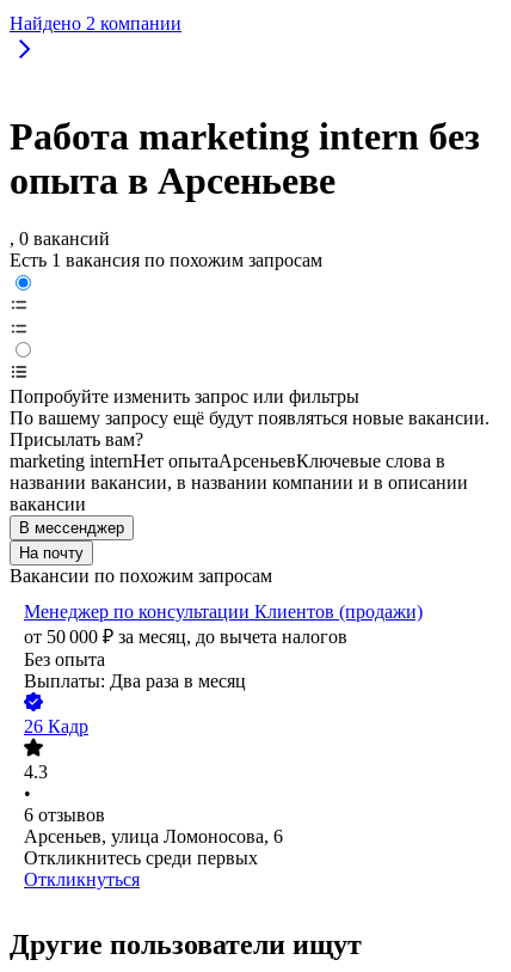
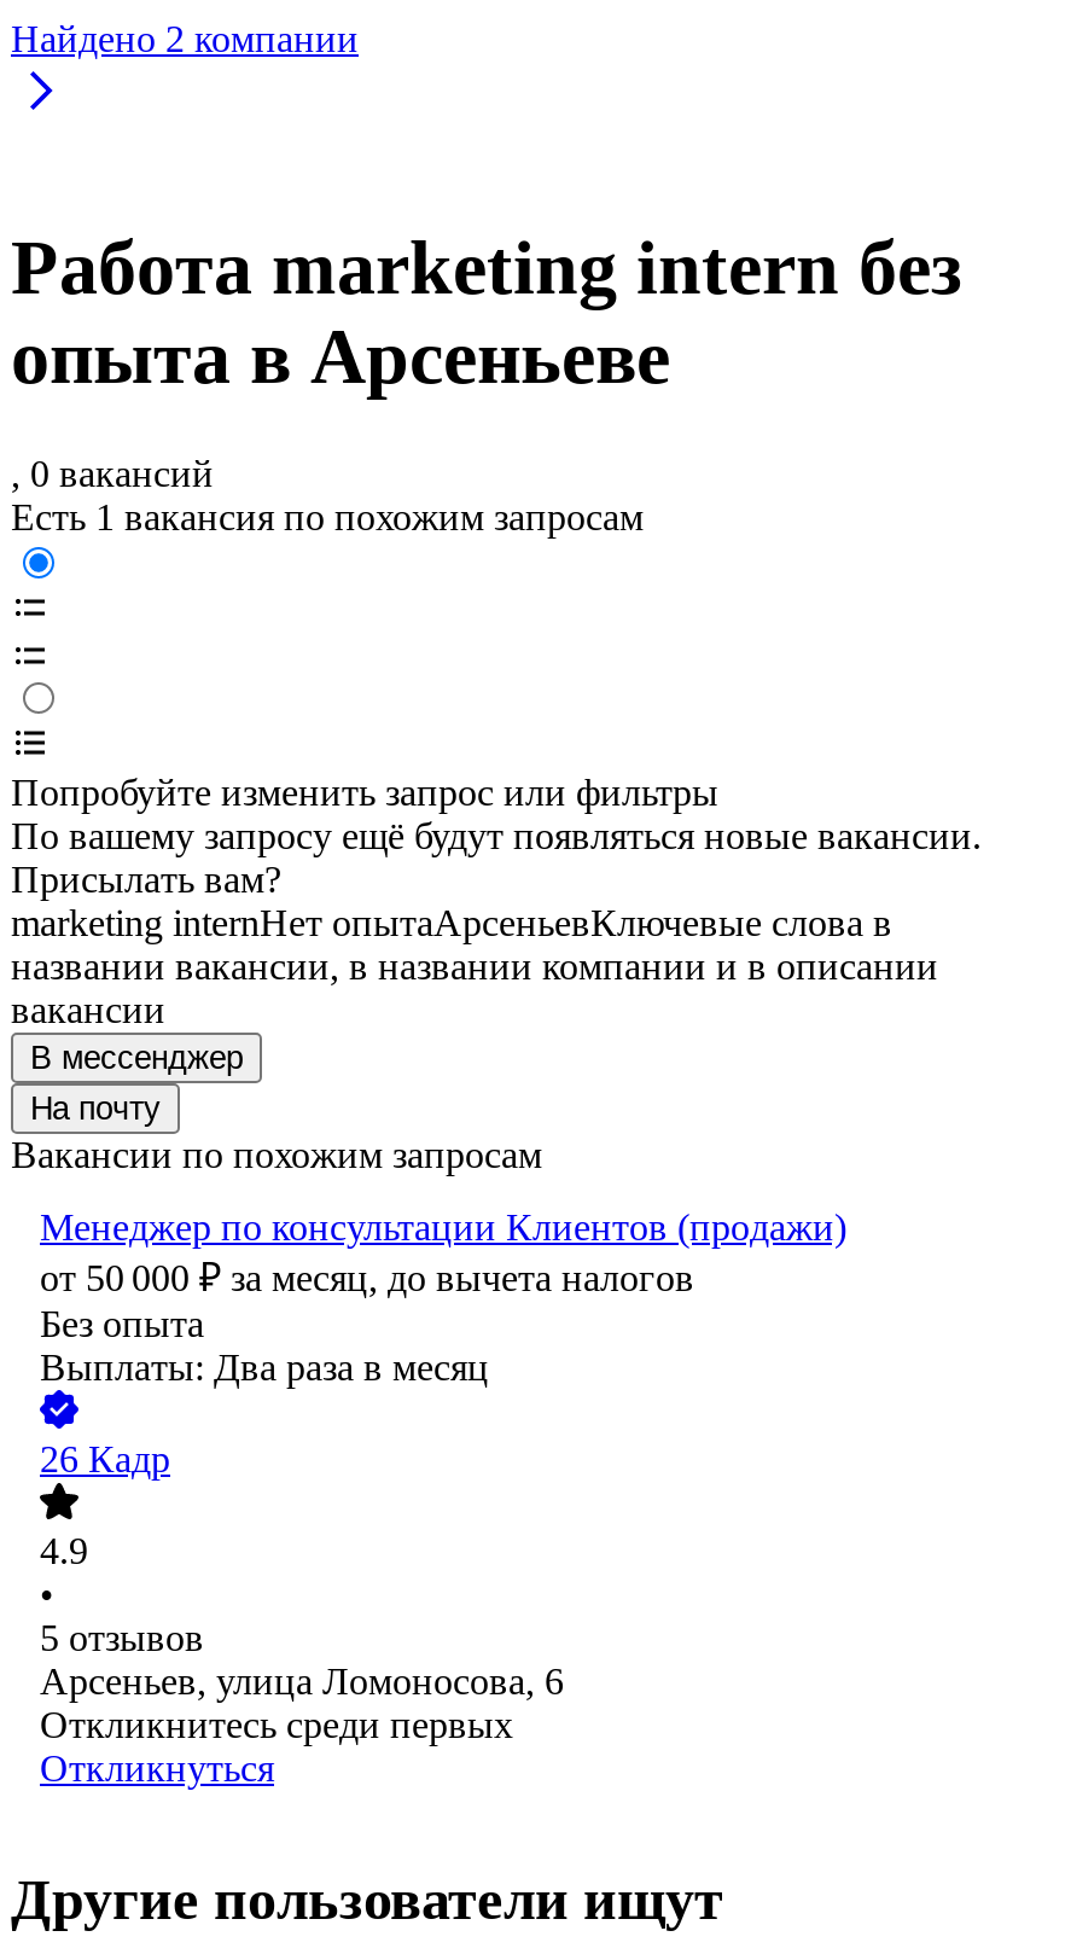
[24,762,48,783] 4.3 -> [40,1531,88,1572] 4.9
[24,805,105,826] 6 отзывов -> [40,1618,204,1659] 5 отзывов

